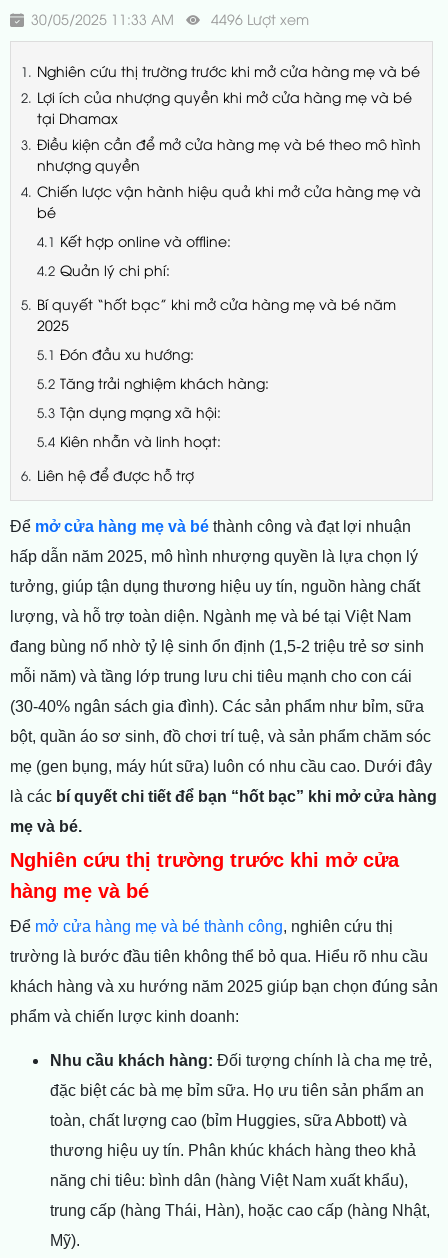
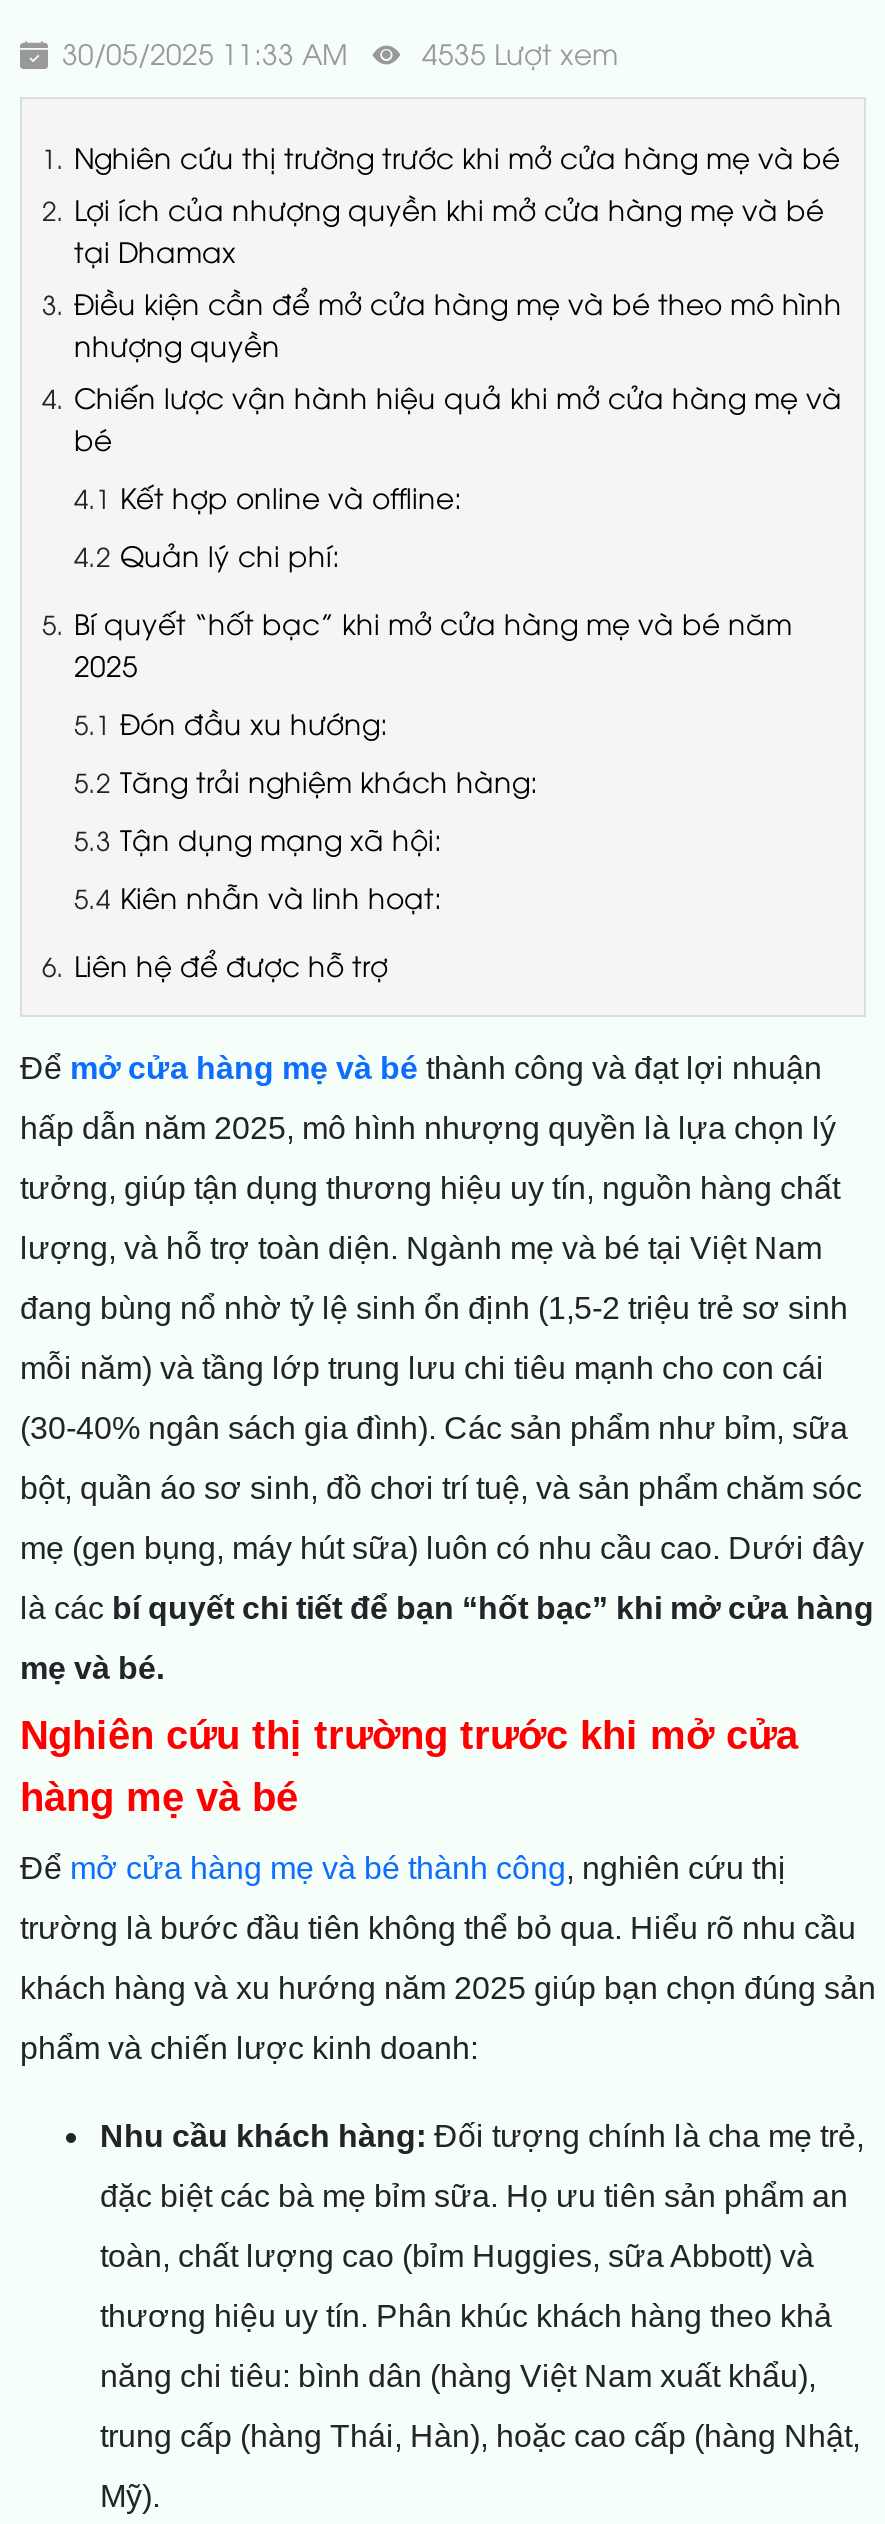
[31,9,309,28] 30/05/2025 11:33 AM 4496 Lượt xem -> [62,33,618,71] 30/05/2025 11:33 AM 4535 Lượt xem

